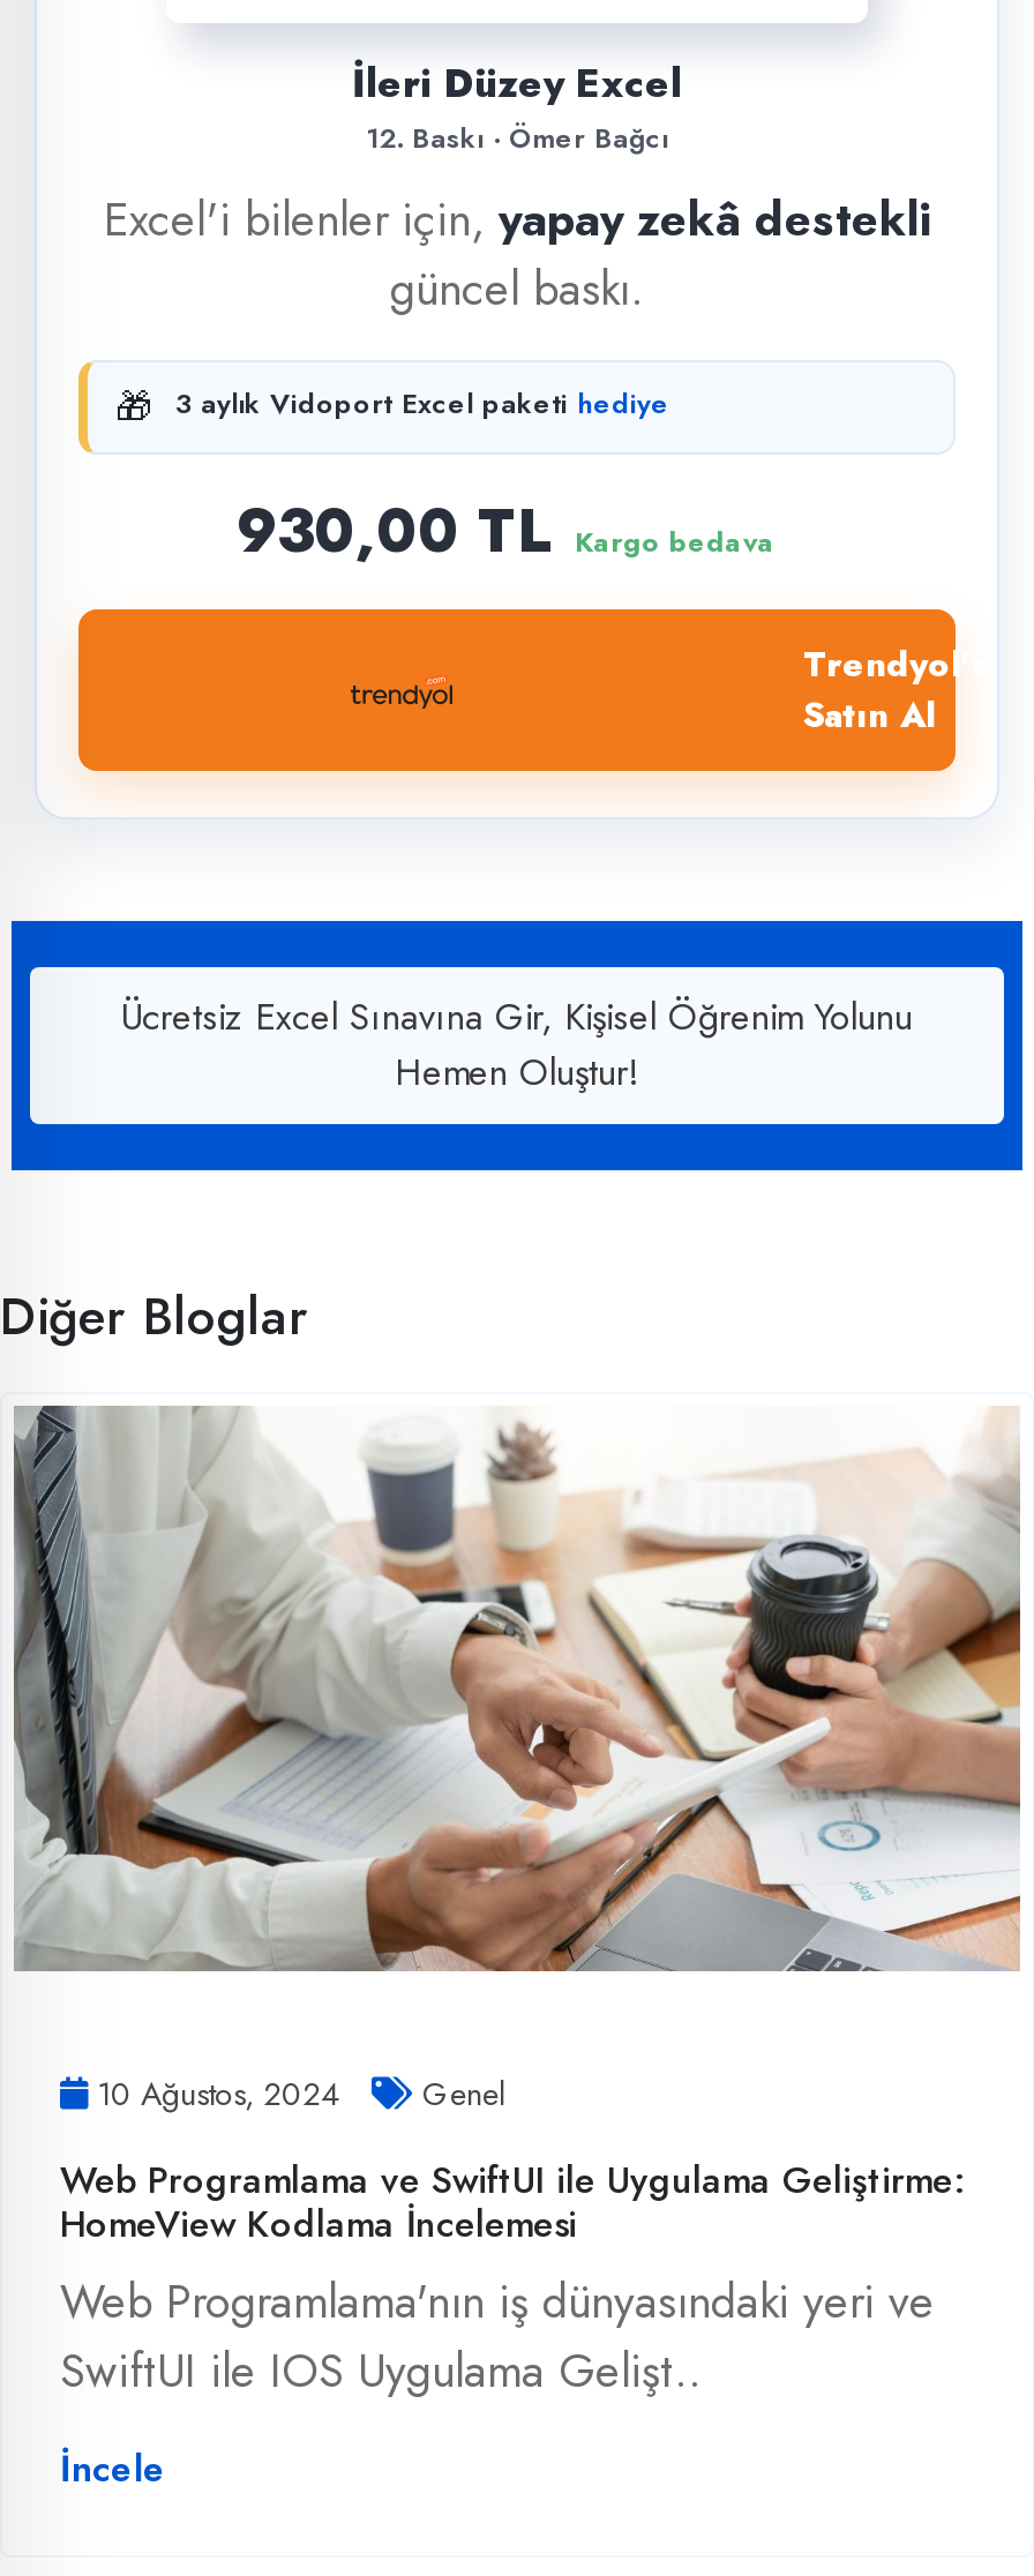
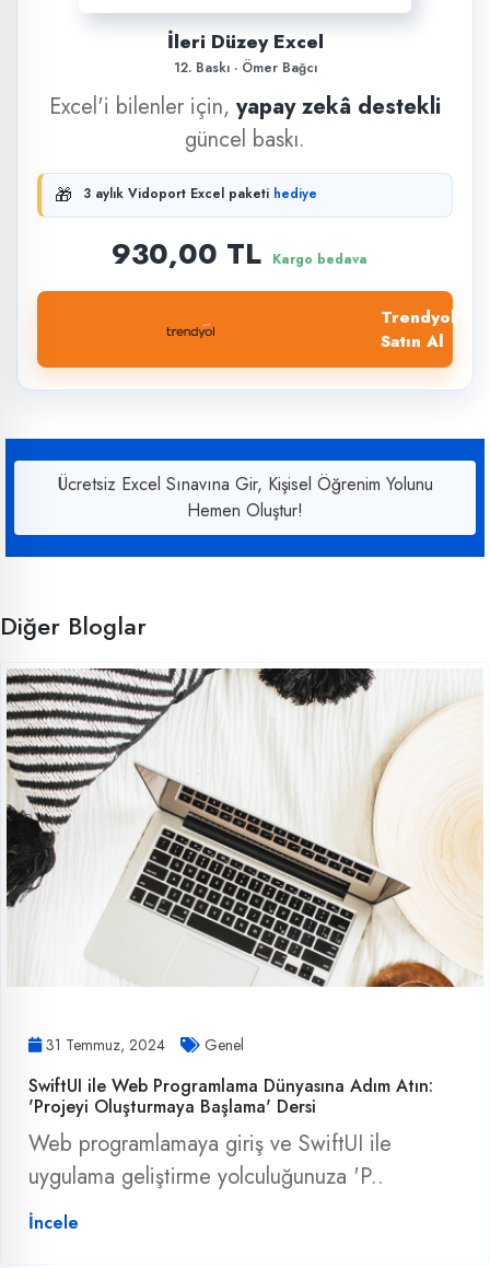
[14,1406,1022,1974] [image] -> [7,667,482,988] [image]
[88,2071,505,2117] 10 Ağustos, 2024 Genel -> [42,1034,244,1055] 31 Temmuz, 2024 Genel
[60,2154,962,2406] Web Programlama ve SwiftUI ile Uygulama Geliştirme: | HomeView Kodlama İncelemesi | Web Programlama'nın iş dünyasındaki yeri ve | SwiftUI ile IOS Uygulama Gelişt.. -> [28,1073,433,1192] SwiftUI ile Web Programlama Dünyasına Adım Atın: | 'Projeyi Oluşturmaya Başlama' Dersi | Web programlamaya giriş ve SwiftUI ile | uygulama geliştirme yolculuğunuza 'P..

